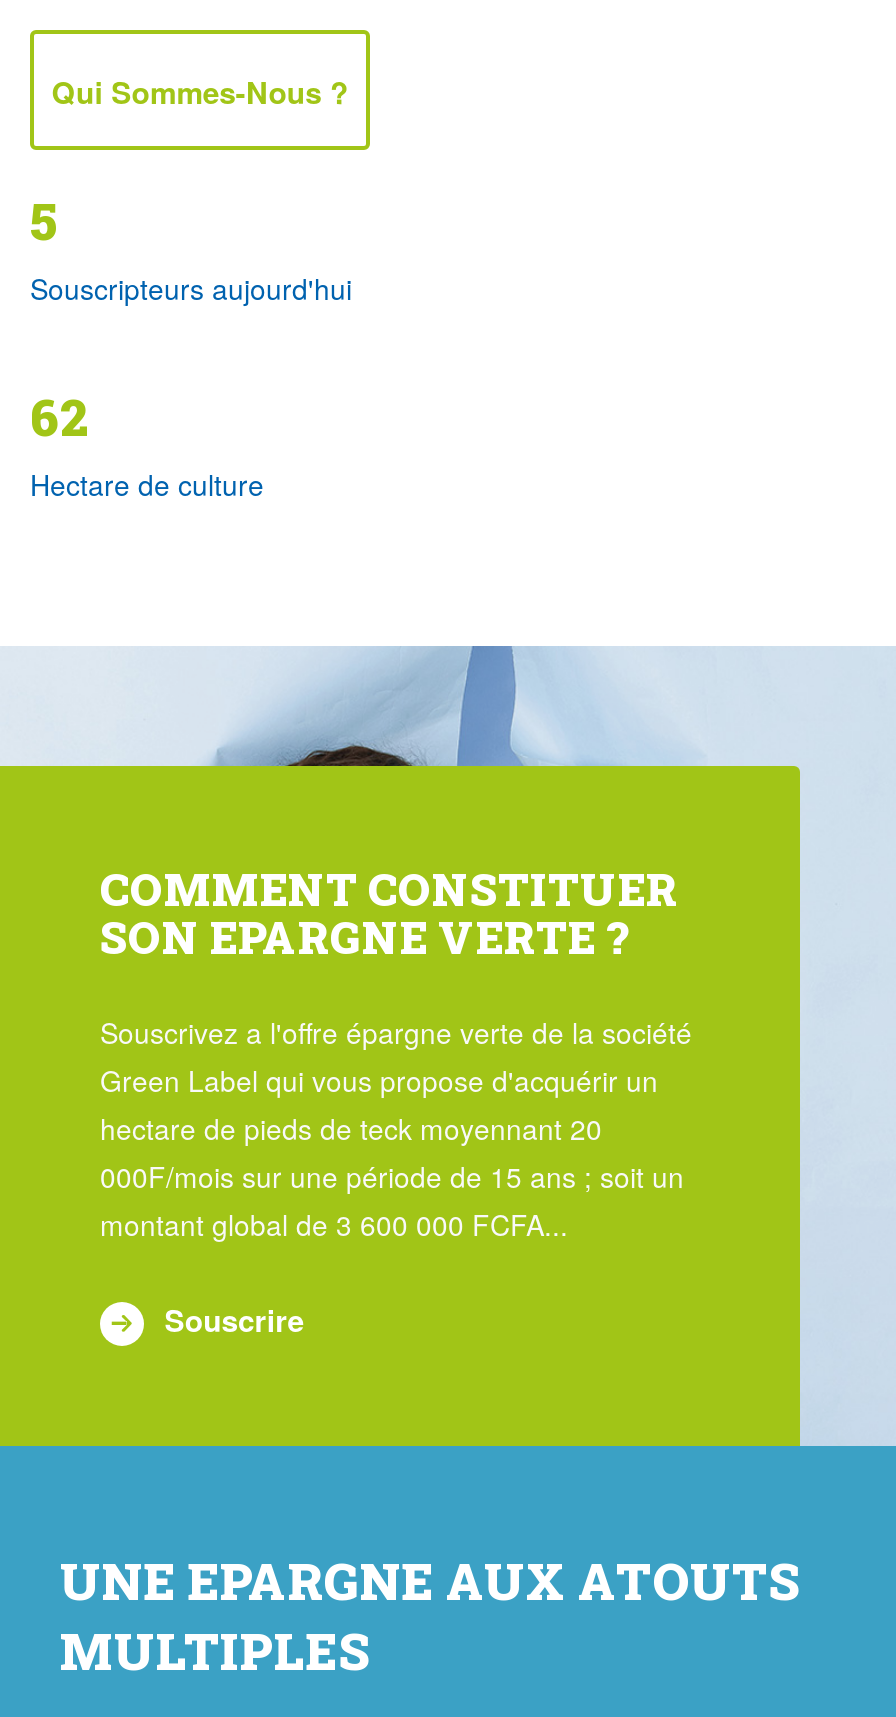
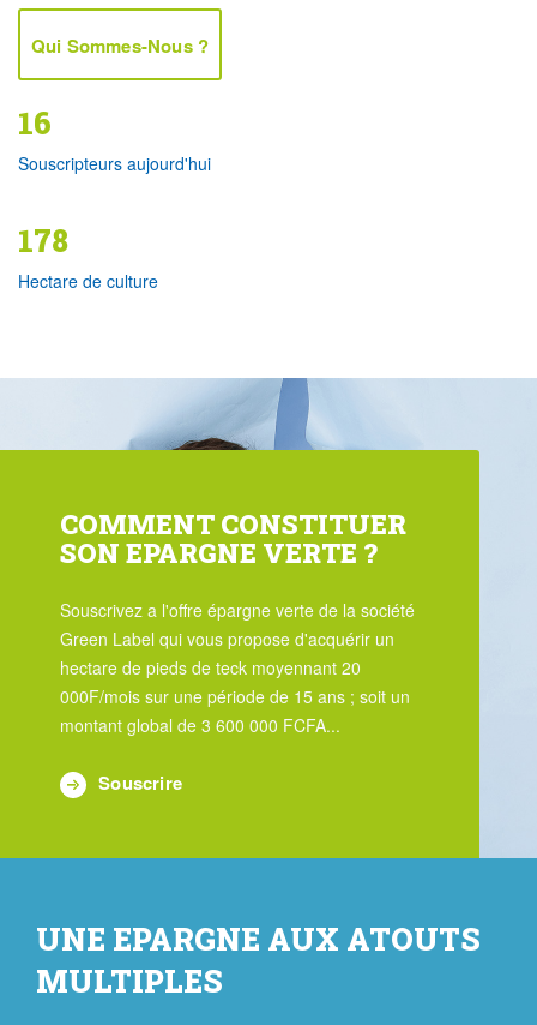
[30,188,58,254] 5 -> [18,103,52,143] 16
[30,384,90,450] 62 -> [18,221,68,261] 178

